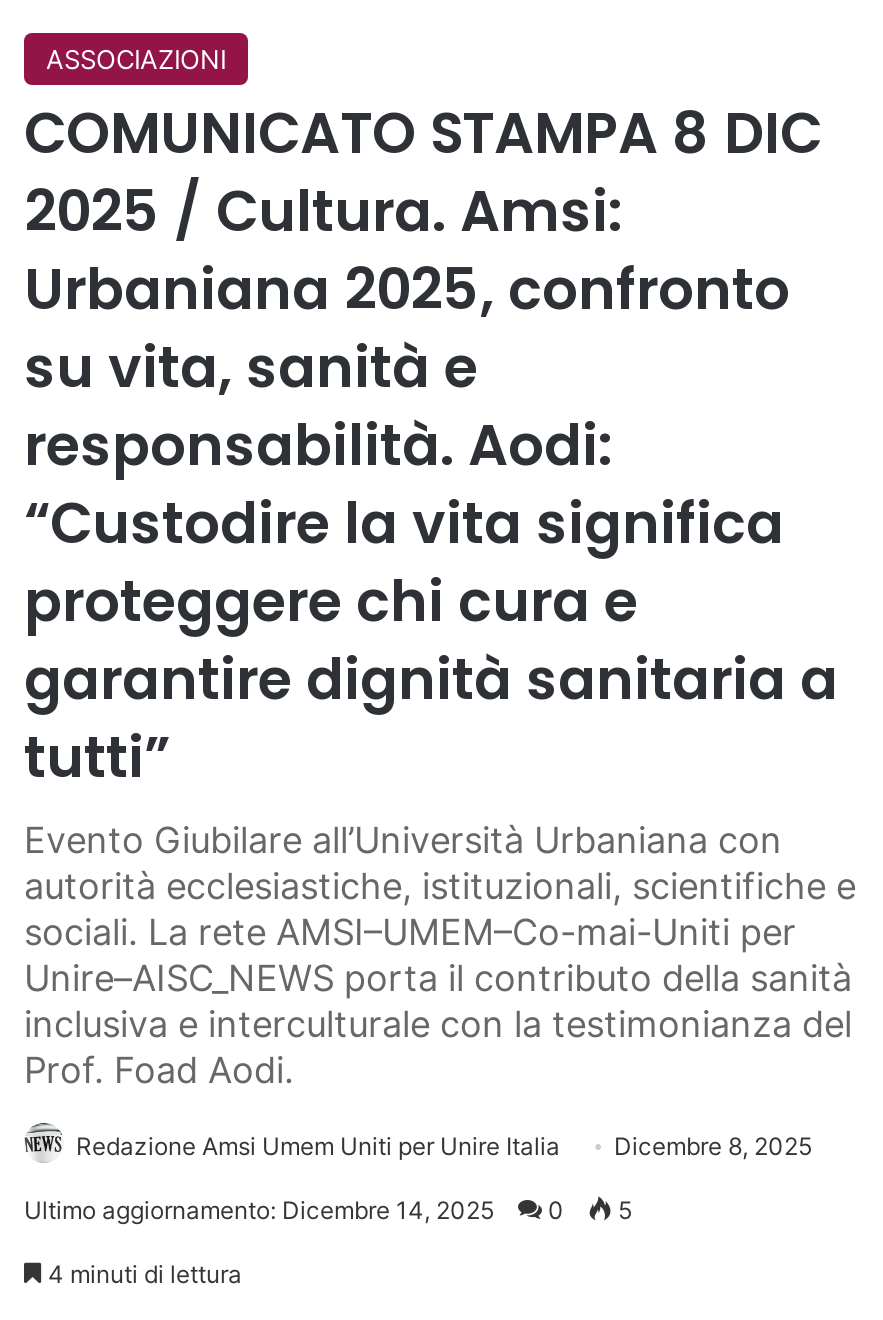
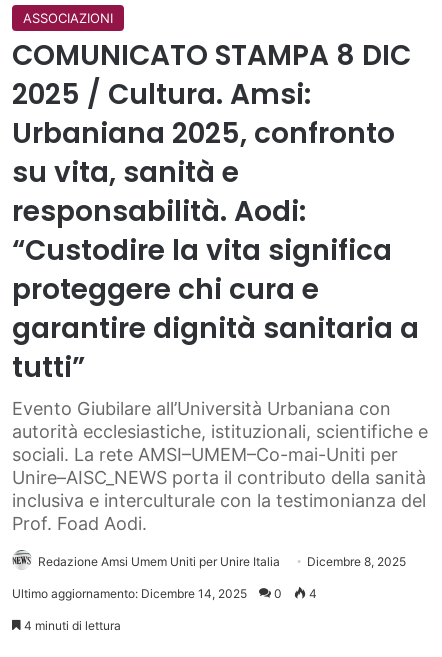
[24,1194,632,1224] Ultimo aggiornamento: Dicembre 14, 2025 0 5 -> [12,586,317,601] Ultimo aggiornamento: Dicembre 14, 2025 0 4

